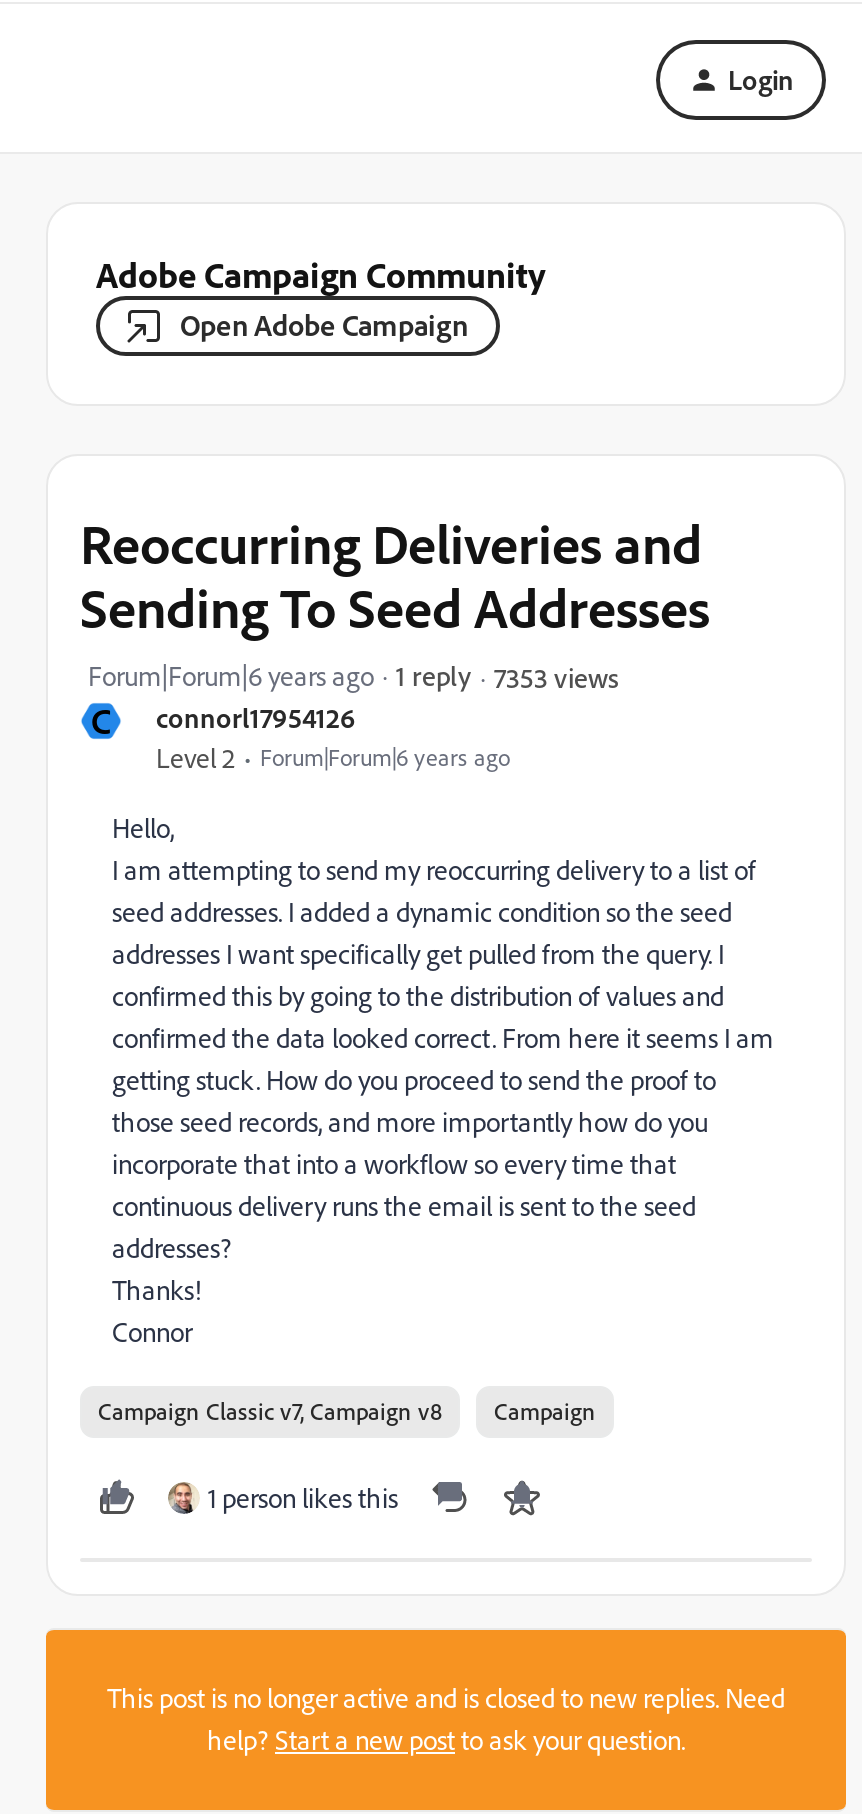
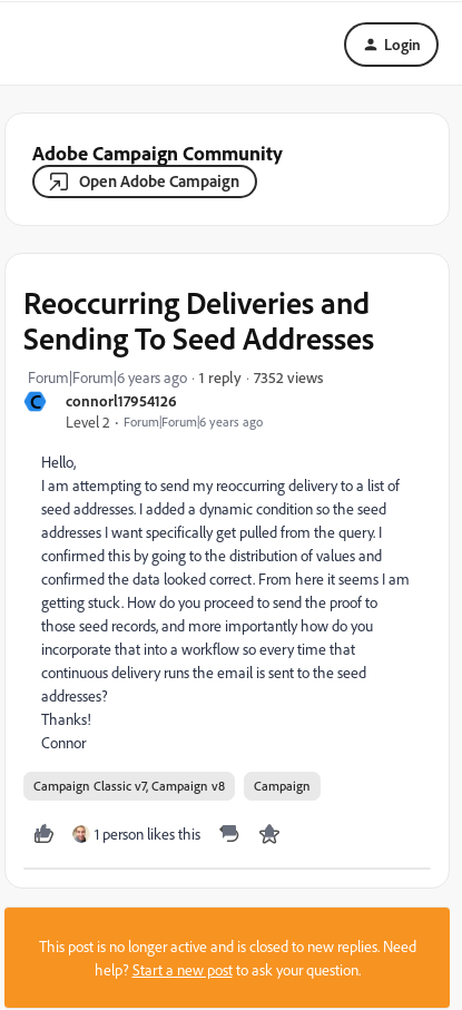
[494,659,618,693] 7353 views -> [254,367,323,386] 7352 views

